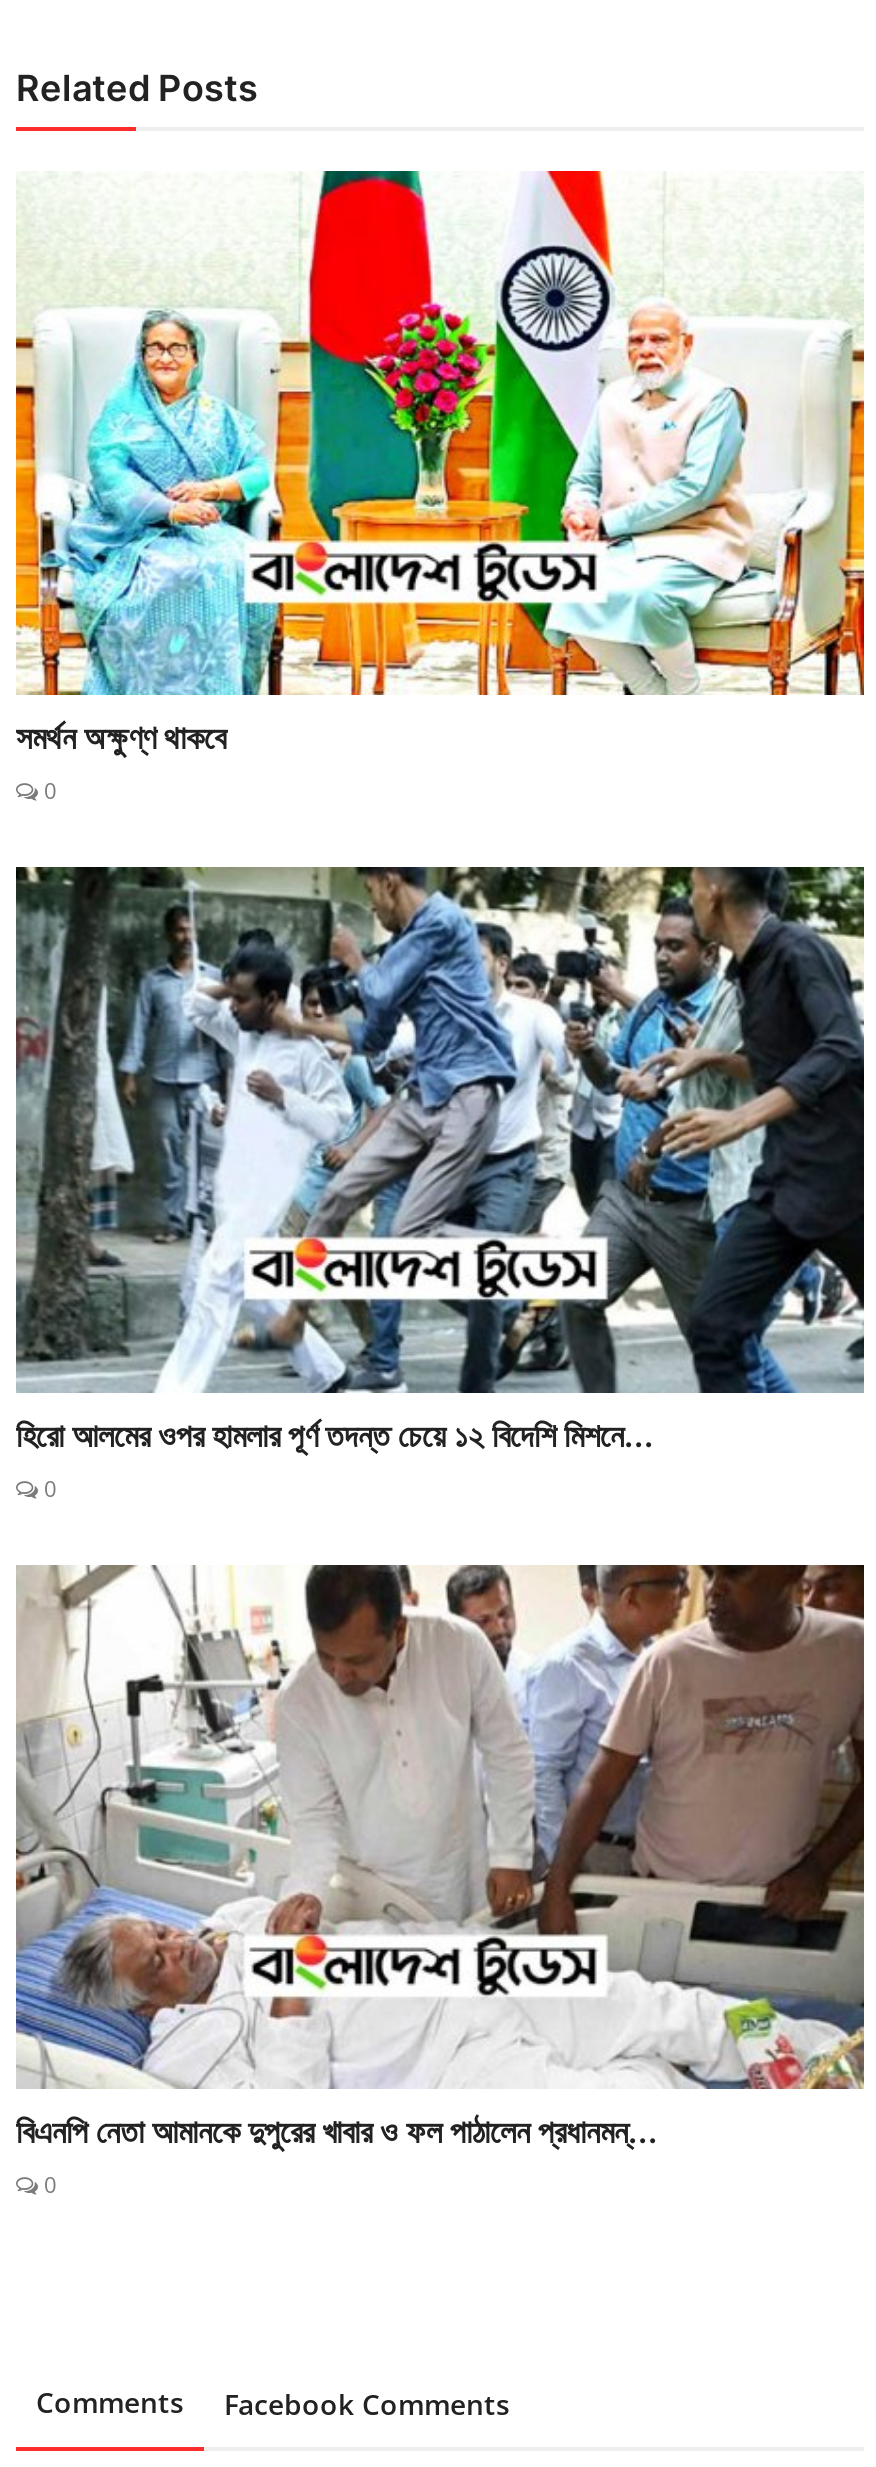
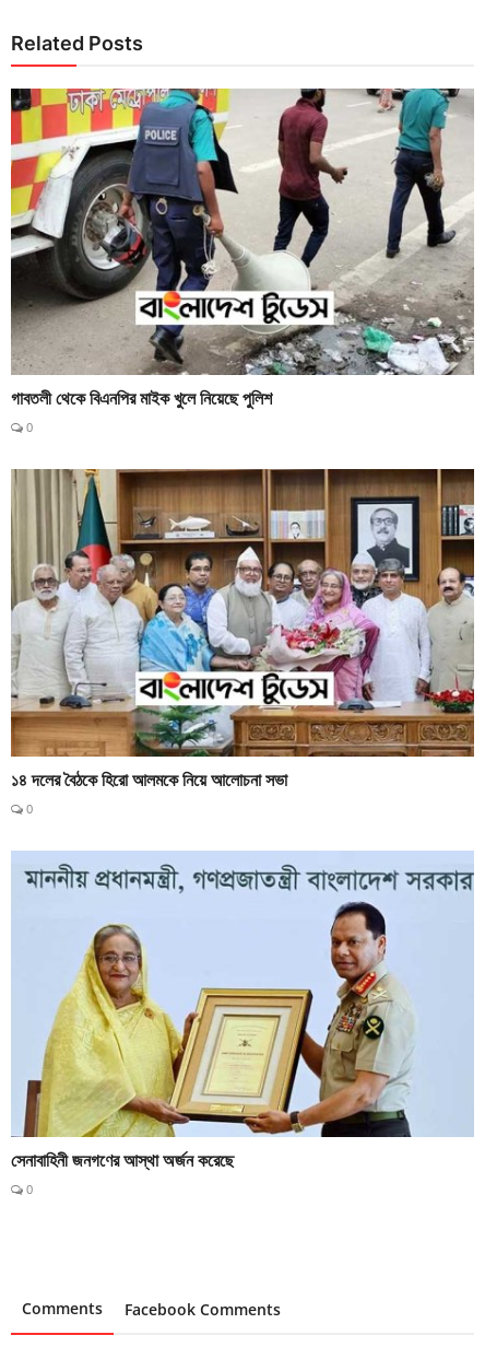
[14,169,866,758] [image] | সমর্থন অক্ষুণ্ণ থাকবে -> [10,87,475,409] [image] | গাবতলী থেকে বিএনপির মাইক খুলে নিয়েছে পুলিশ
[14,865,866,1454] [image] | হিরো আলমের ওপর হামলার পূর্ণ তদন্ত চেয়ে ১২ বিদেশি মিশনে... -> [10,468,475,790] [image] | ১৪ দলের বৈঠকে হিরো আলমকে নিয়ে আলোচনা সভা
[14,1563,866,2151] [image] | বিএনপি নেতা আমানকে দুপুরের খাবার ও ফল পাঠালেন প্রধানমন্... -> [11,851,475,1171] [image] | সেনাবাহিনী জনগণের আস্থা অর্জন করেছে

